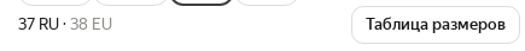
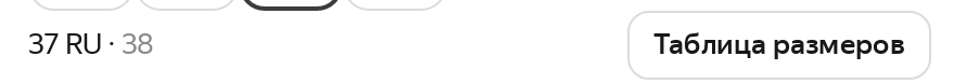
[18,16,112,33] 37 RU · 38 EU -> [28,28,154,61] 37 RU · 38

